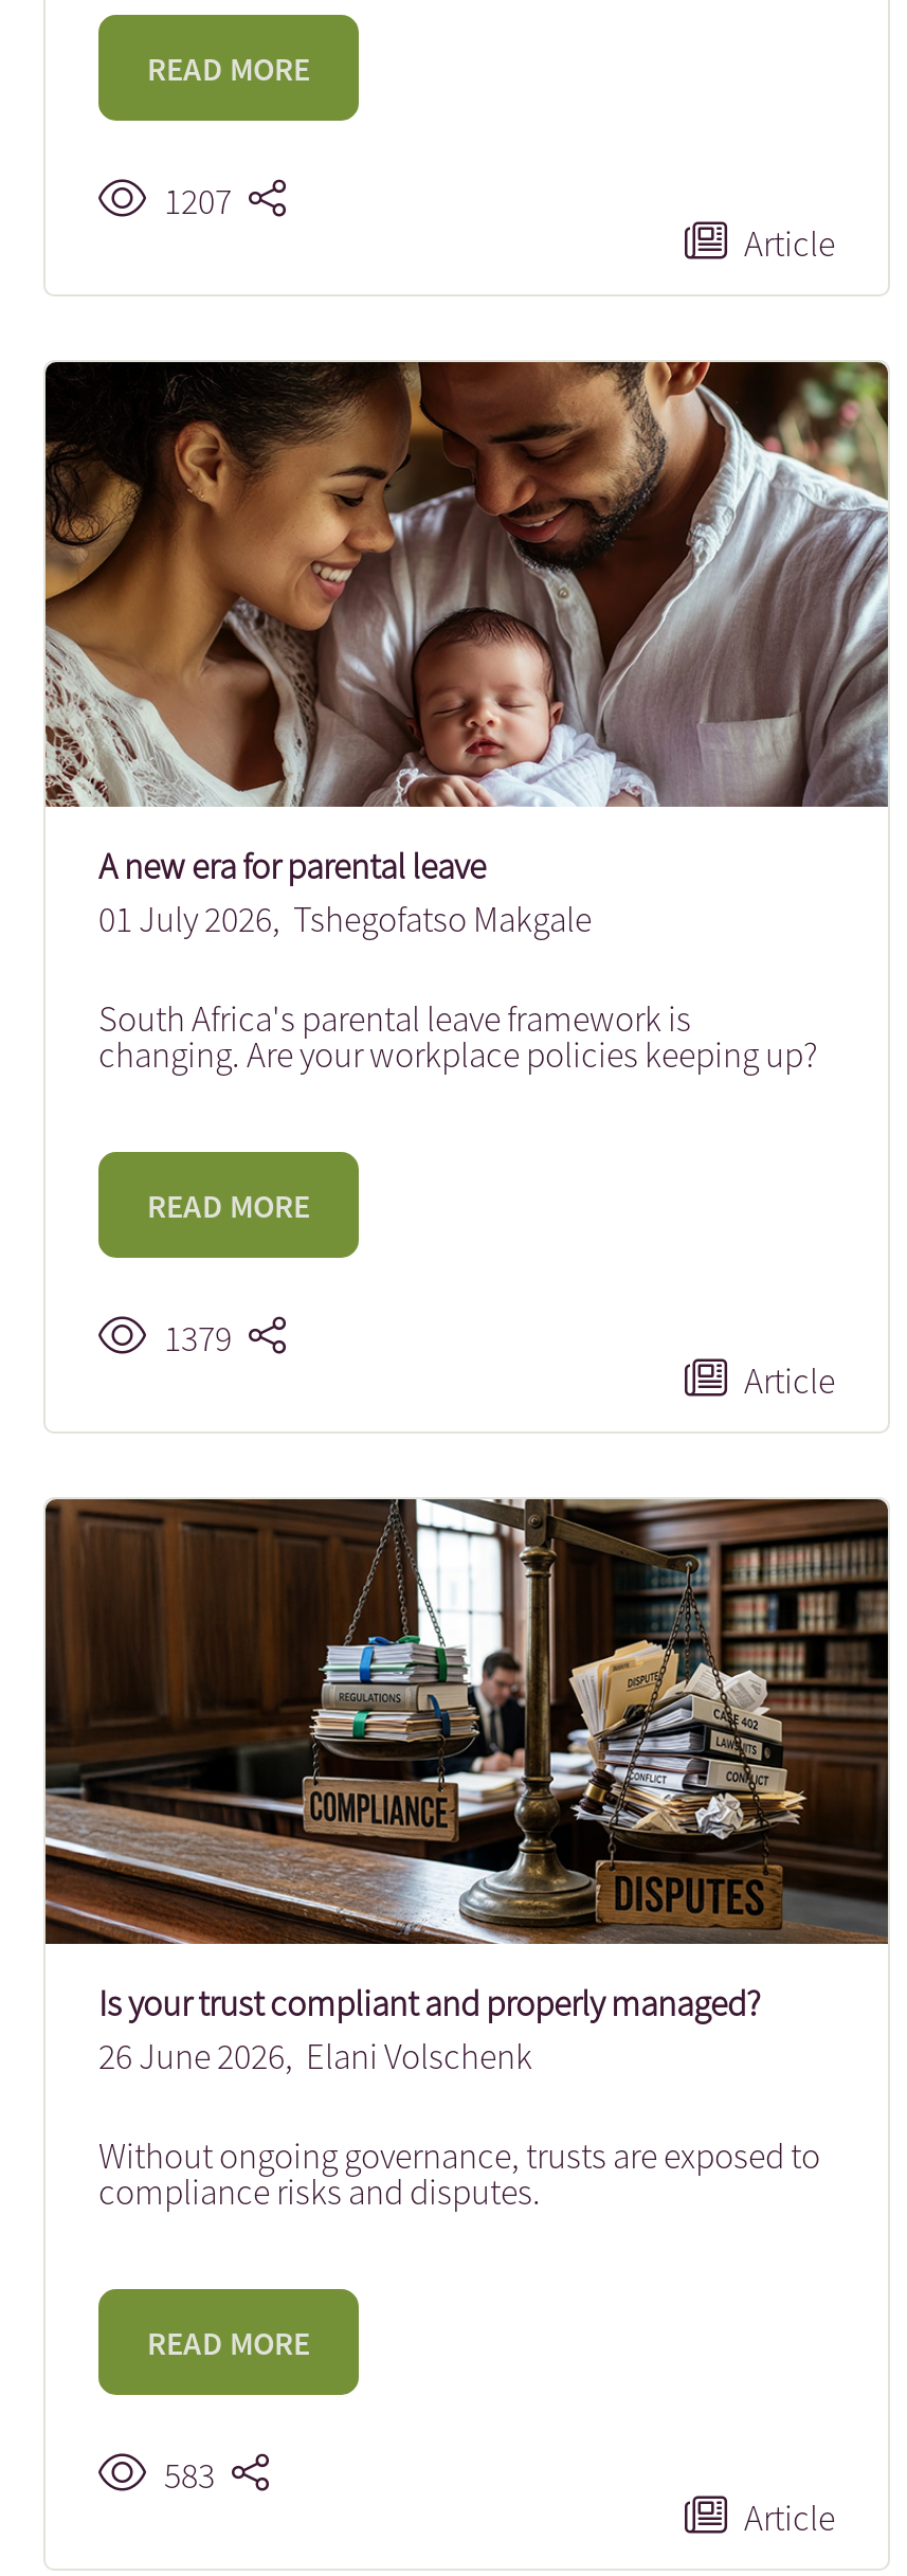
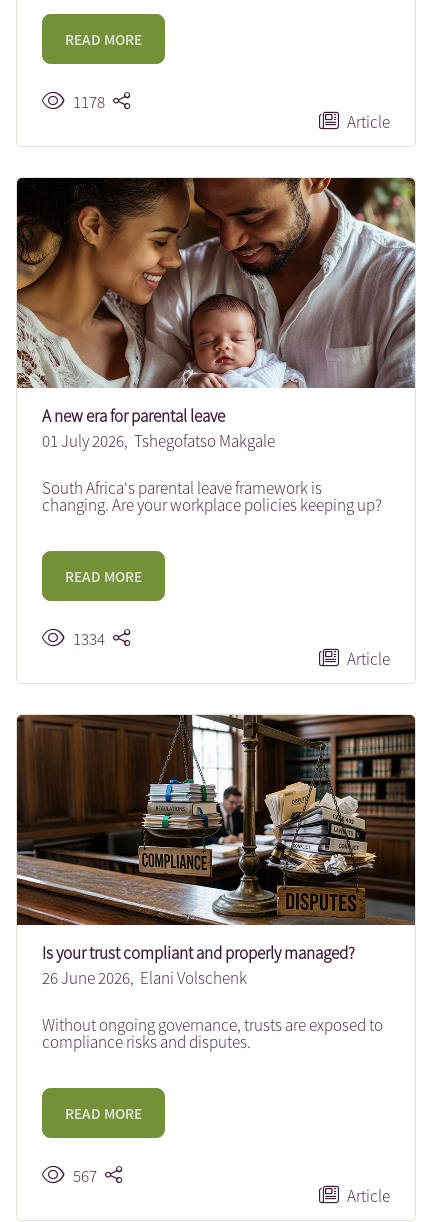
[164,178,232,224] 1207 -> [73,91,105,113] 1178
[164,1315,232,1362] 1379 -> [73,628,105,650] 1334
[164,2452,215,2499] 583 -> [73,1165,97,1187] 567

